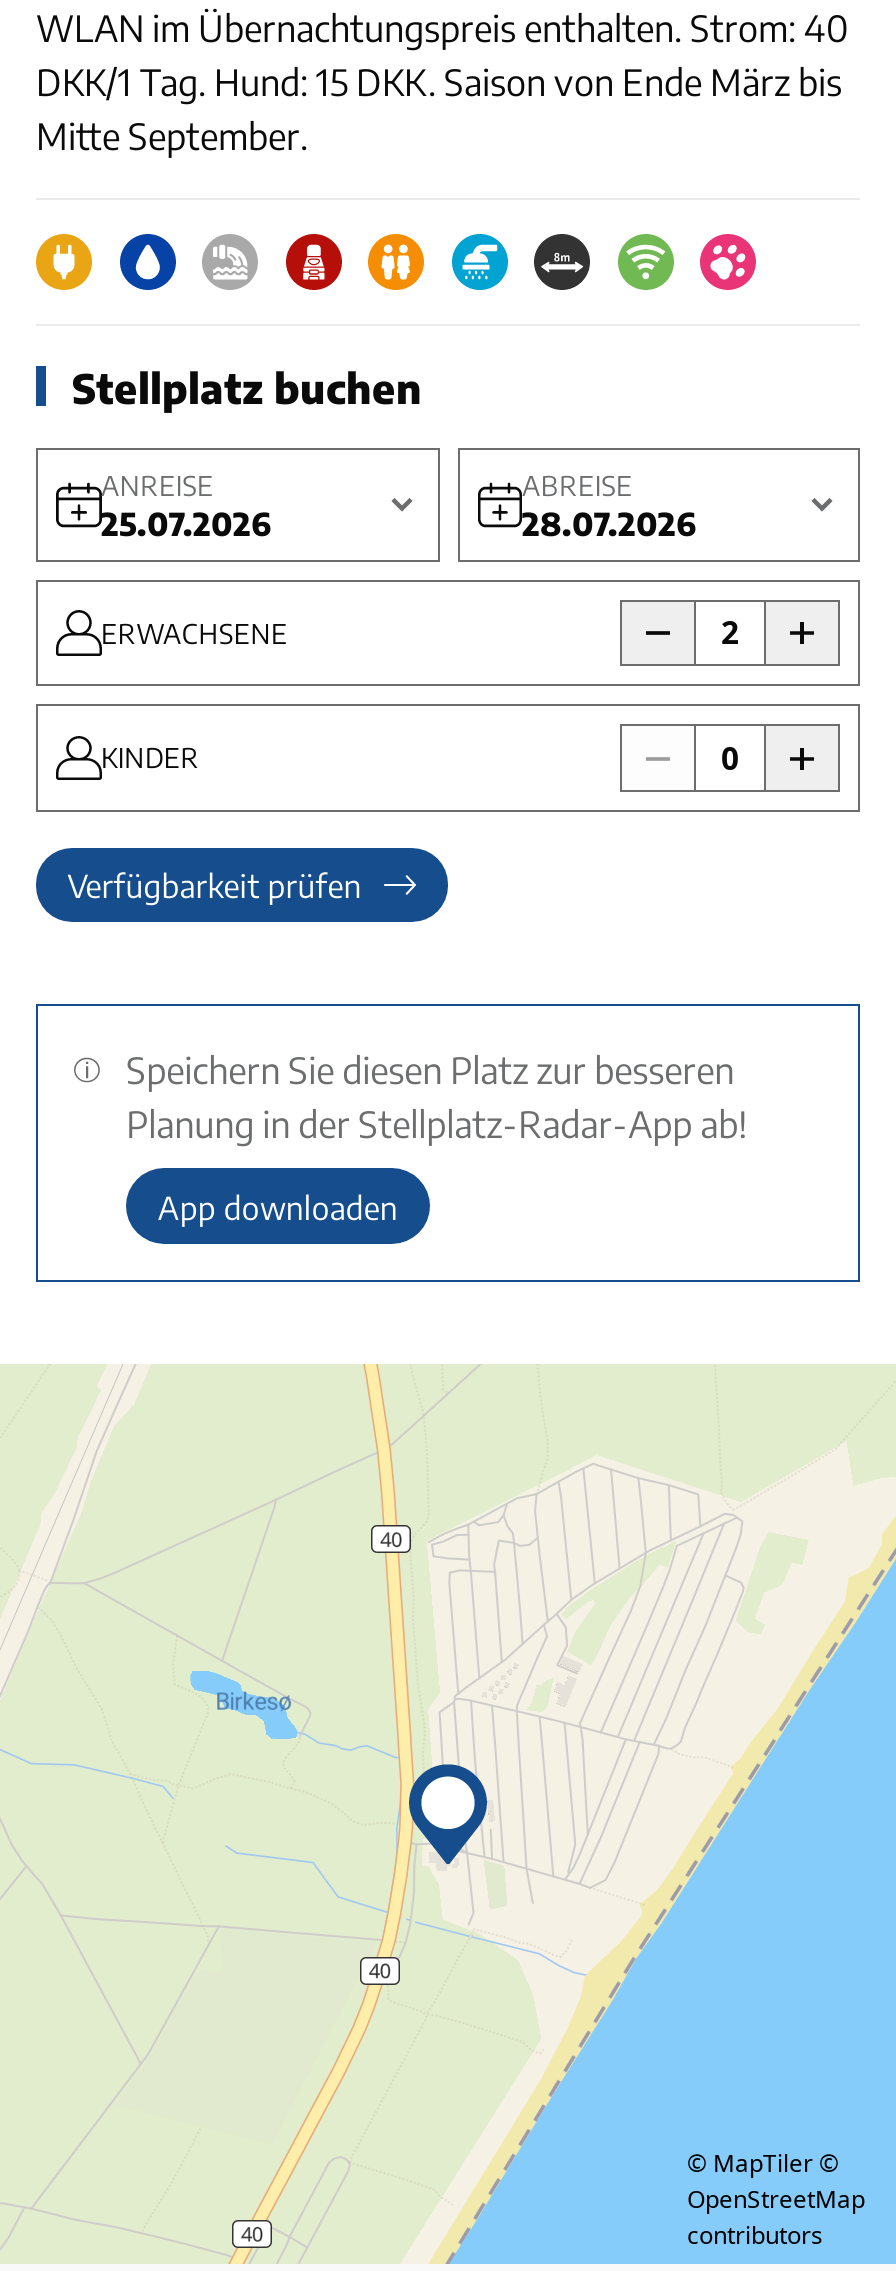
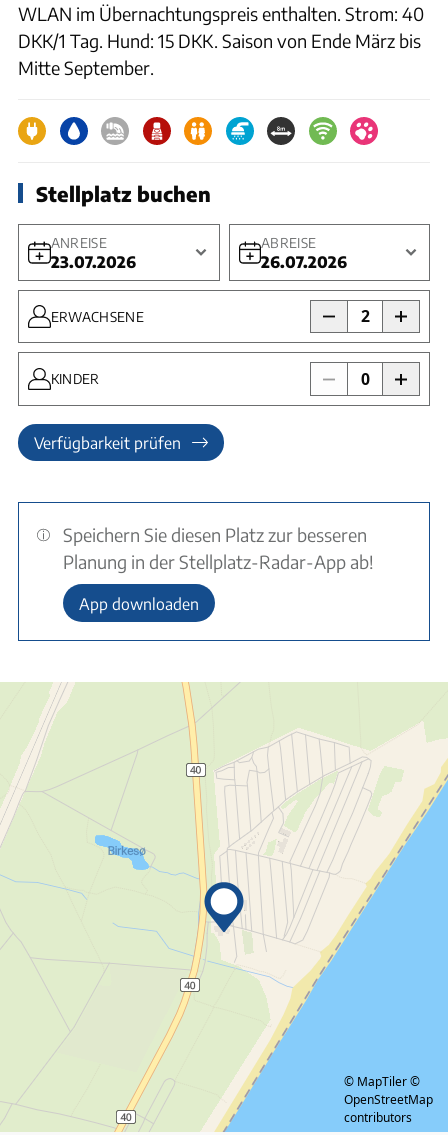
[101,504,271,542] 25.07.2026 -> [50,252,135,271] 23.07.2026
[522,504,696,542] 28.07.2026 -> [261,252,347,271] 26.07.2026

